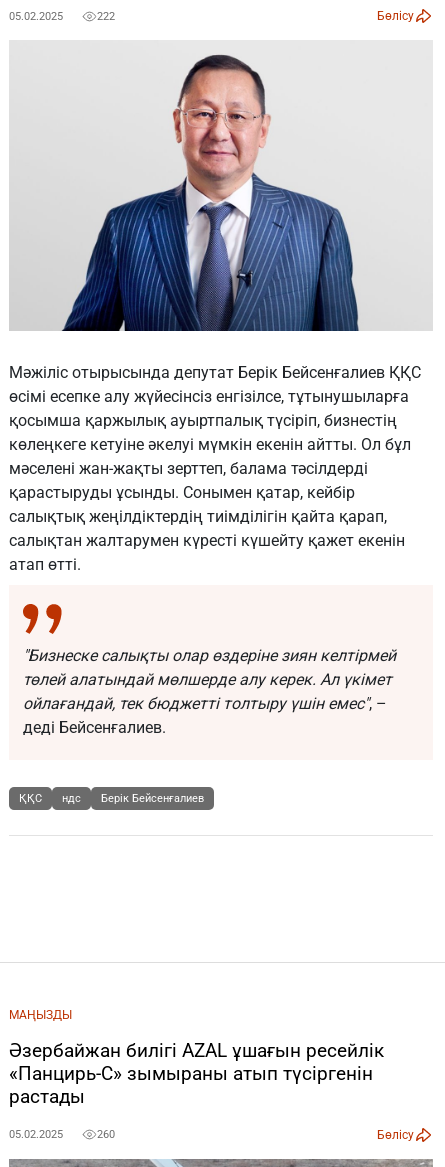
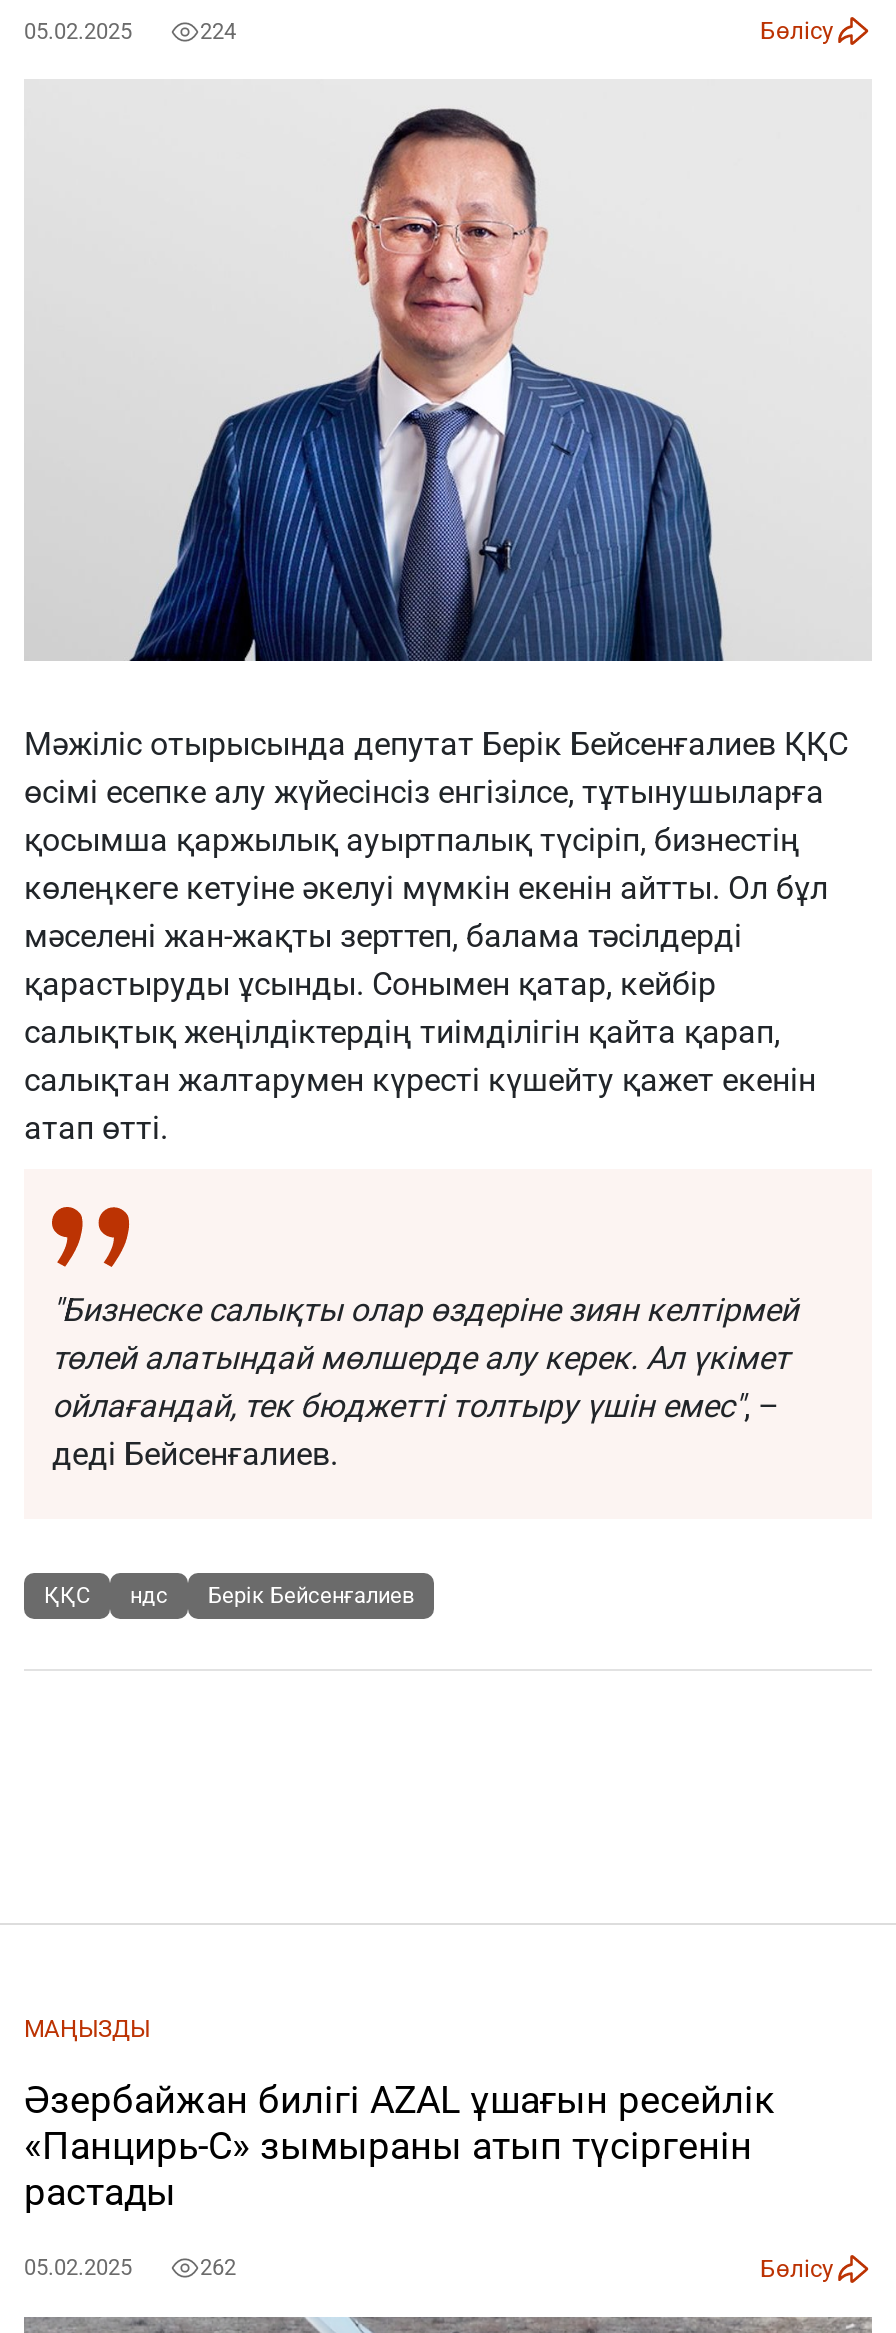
[97,9,115,22] 222 -> [200,18,236,44] 224
[97,1128,115,1141] 260 -> [200,2255,236,2281] 262

